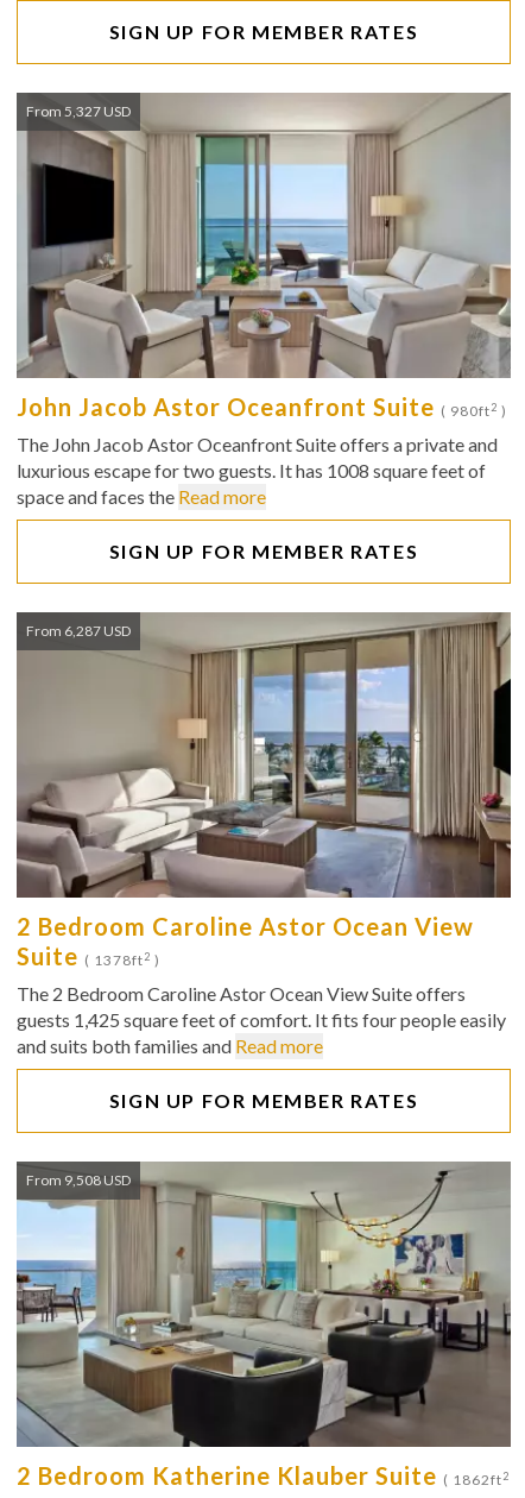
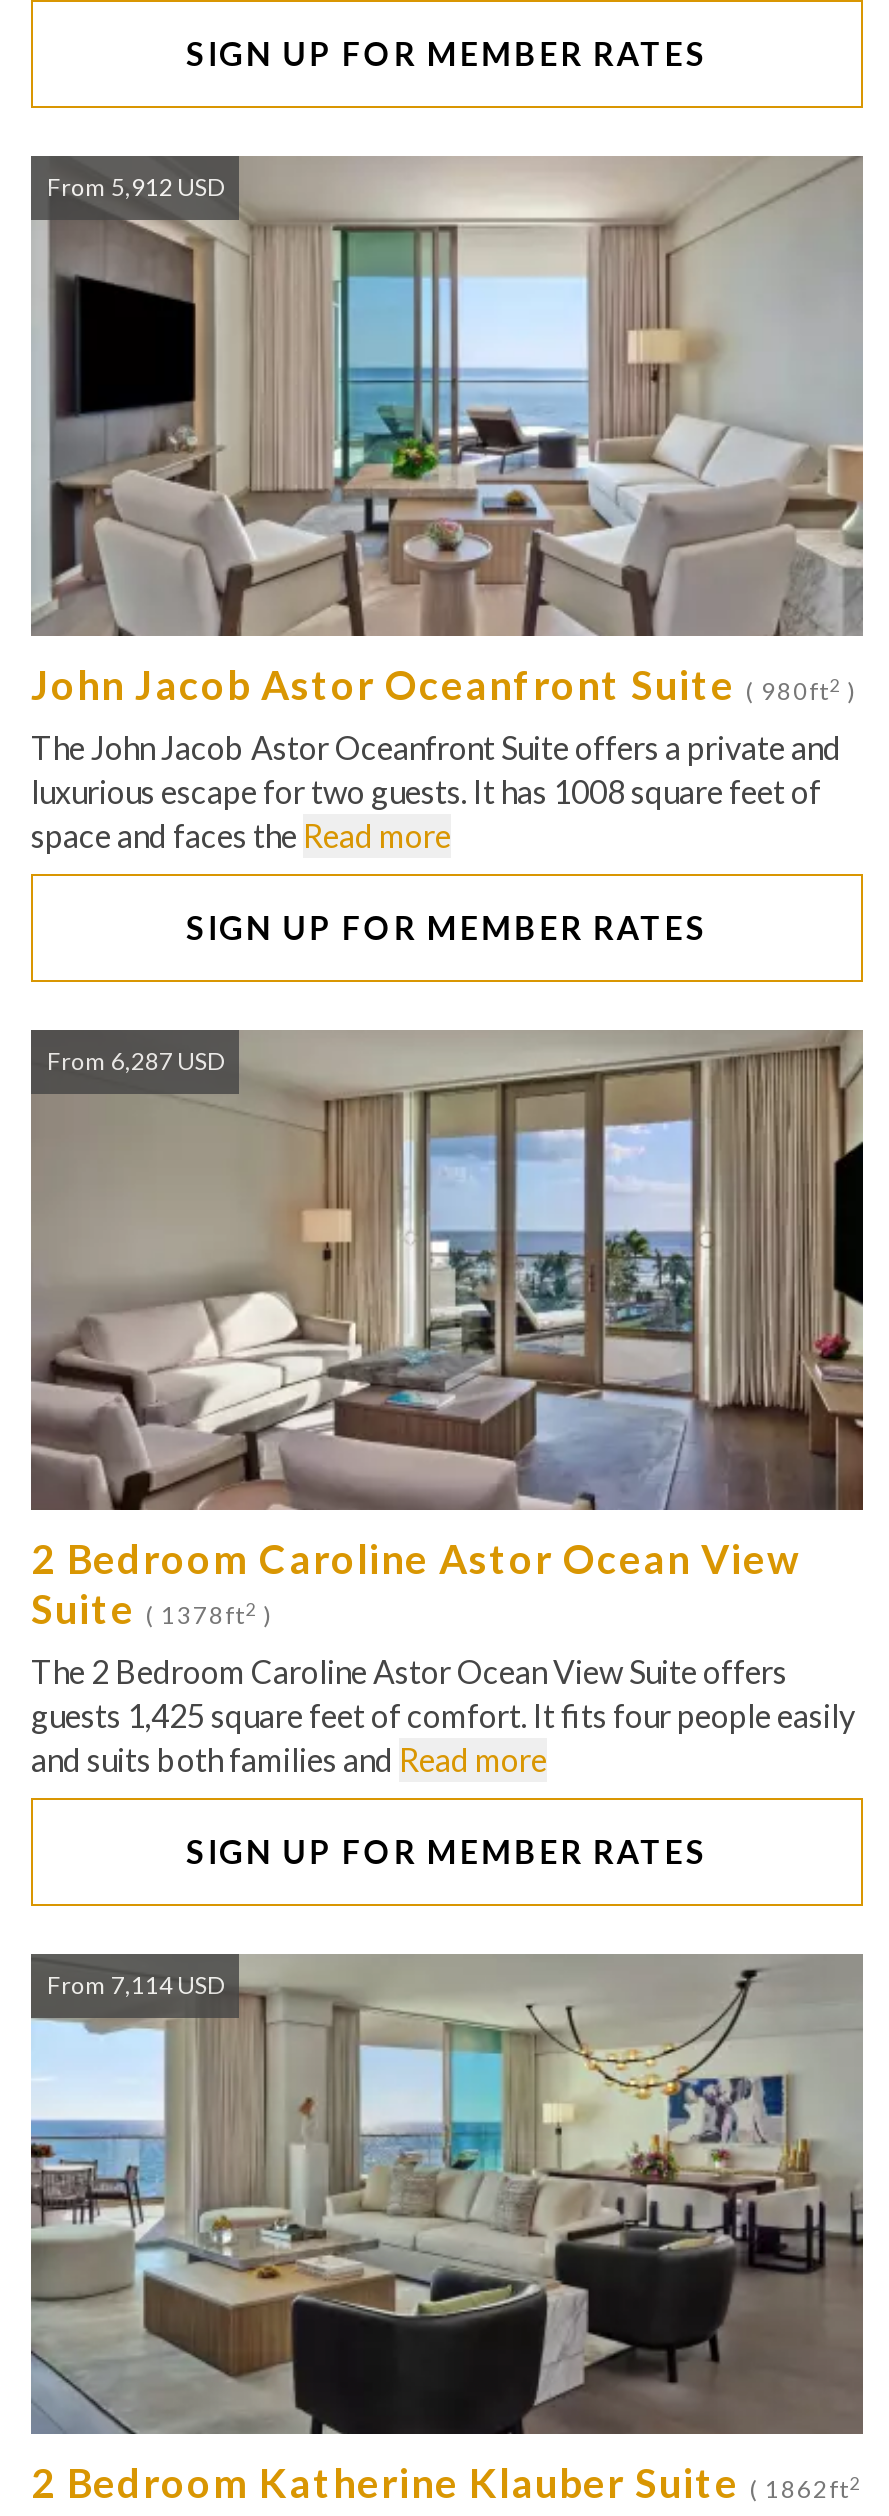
[26,102,131,120] From 5,327 USD -> [47,172,223,202] From 5,912 USD
[26,1171,131,1189] From 9,508 USD -> [47,1970,223,2000] From 7,114 USD

